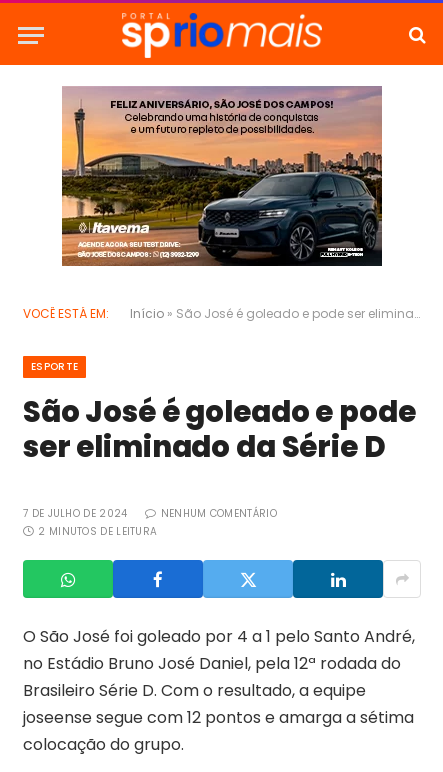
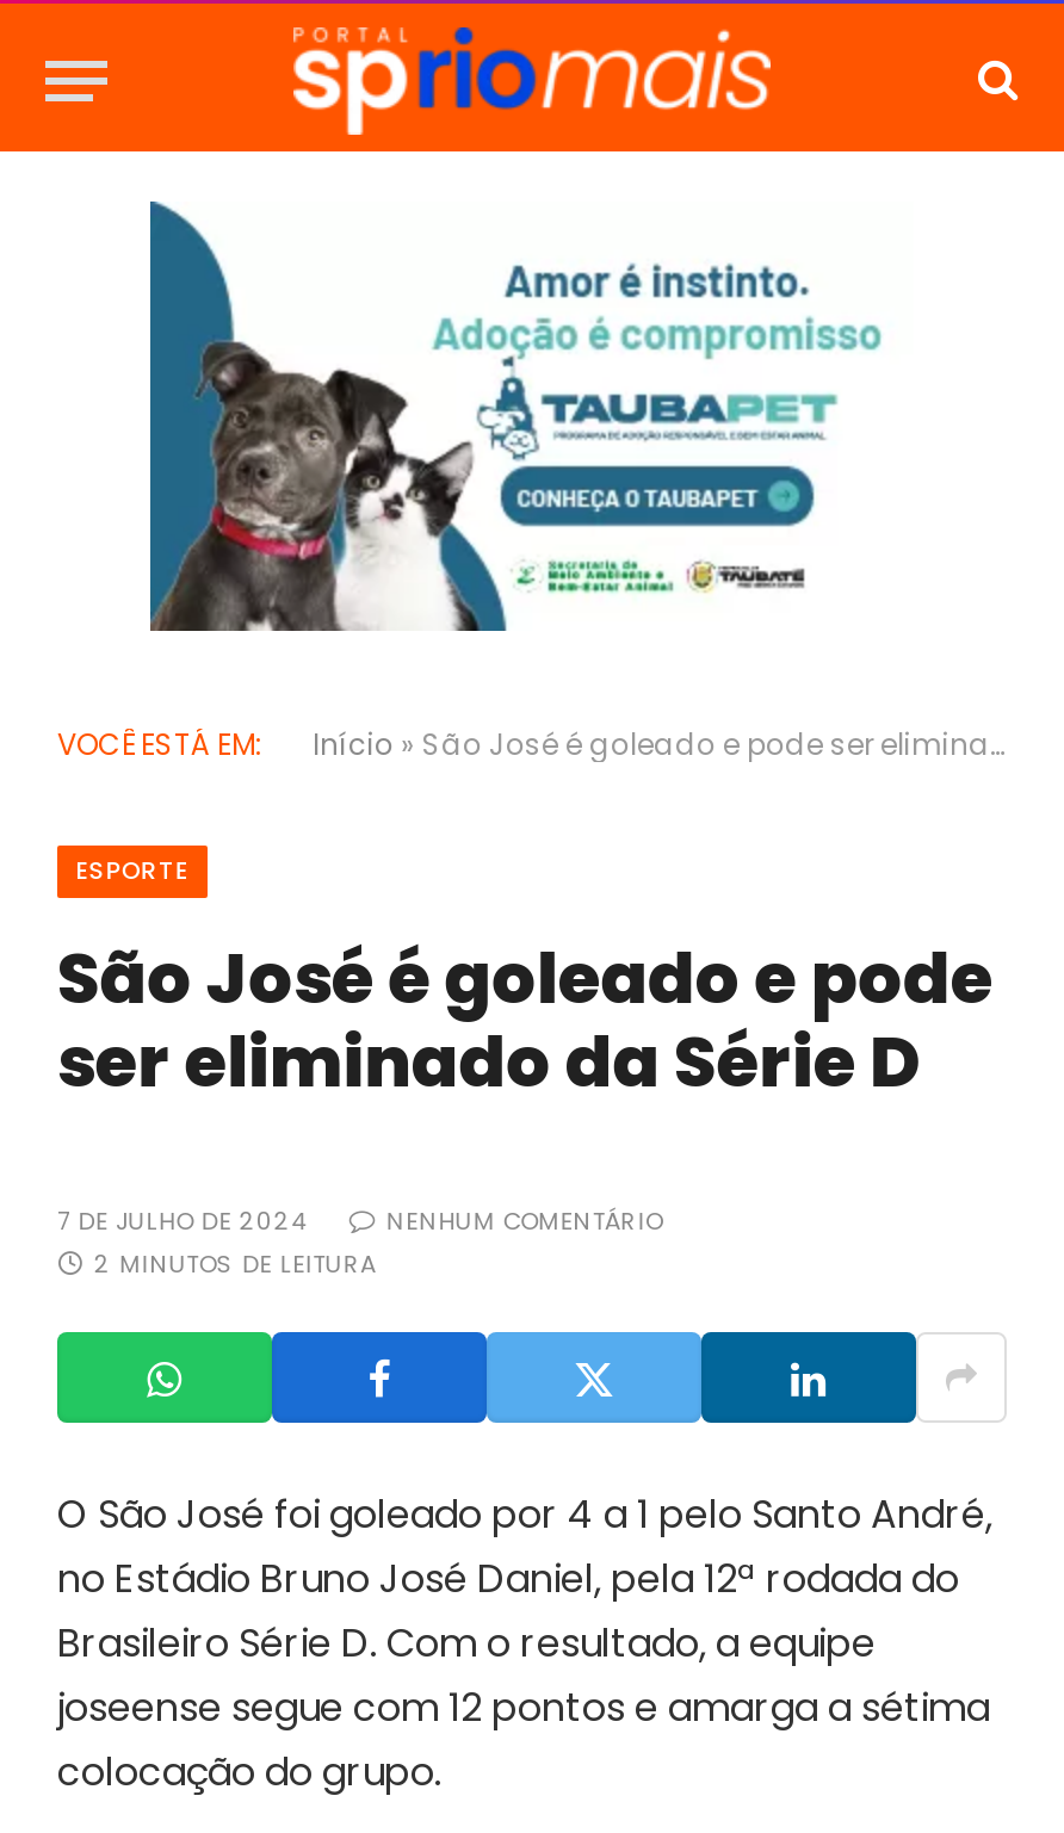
[61,85,383,267] [image] -> [148,202,914,633] [image]

